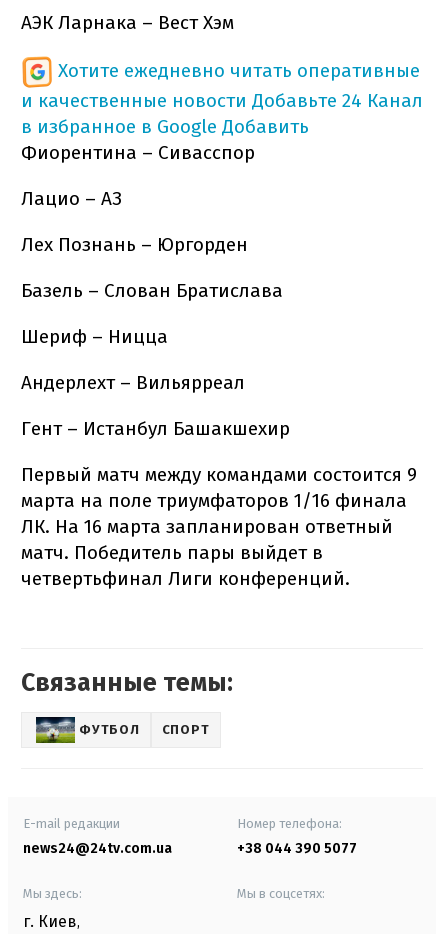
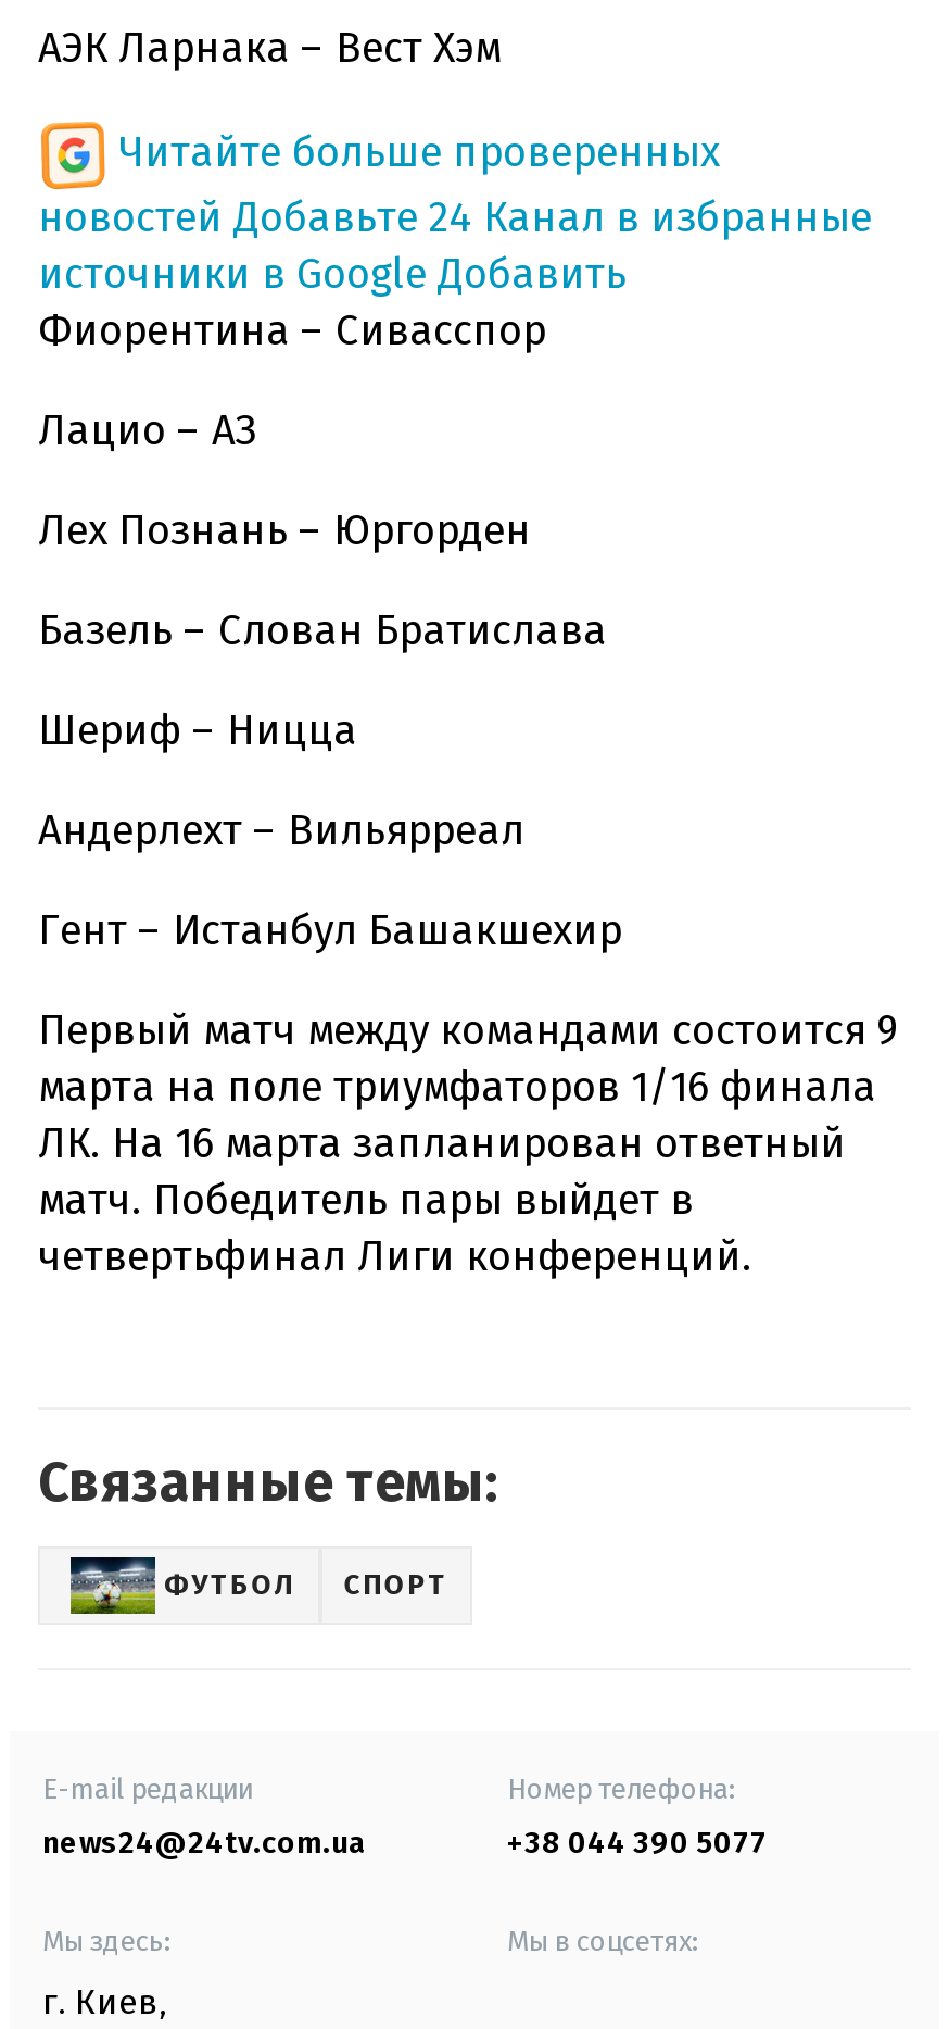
[21,59,423,138] Хотите ежедневно читать оперативные | и качественные новости Добавьте 24 Канал | в избранное в Google Добавить -> [38,126,872,298] Читайте больше проверенных | новостей Добавьте 24 Канал в избранные | источники в Google Добавить

